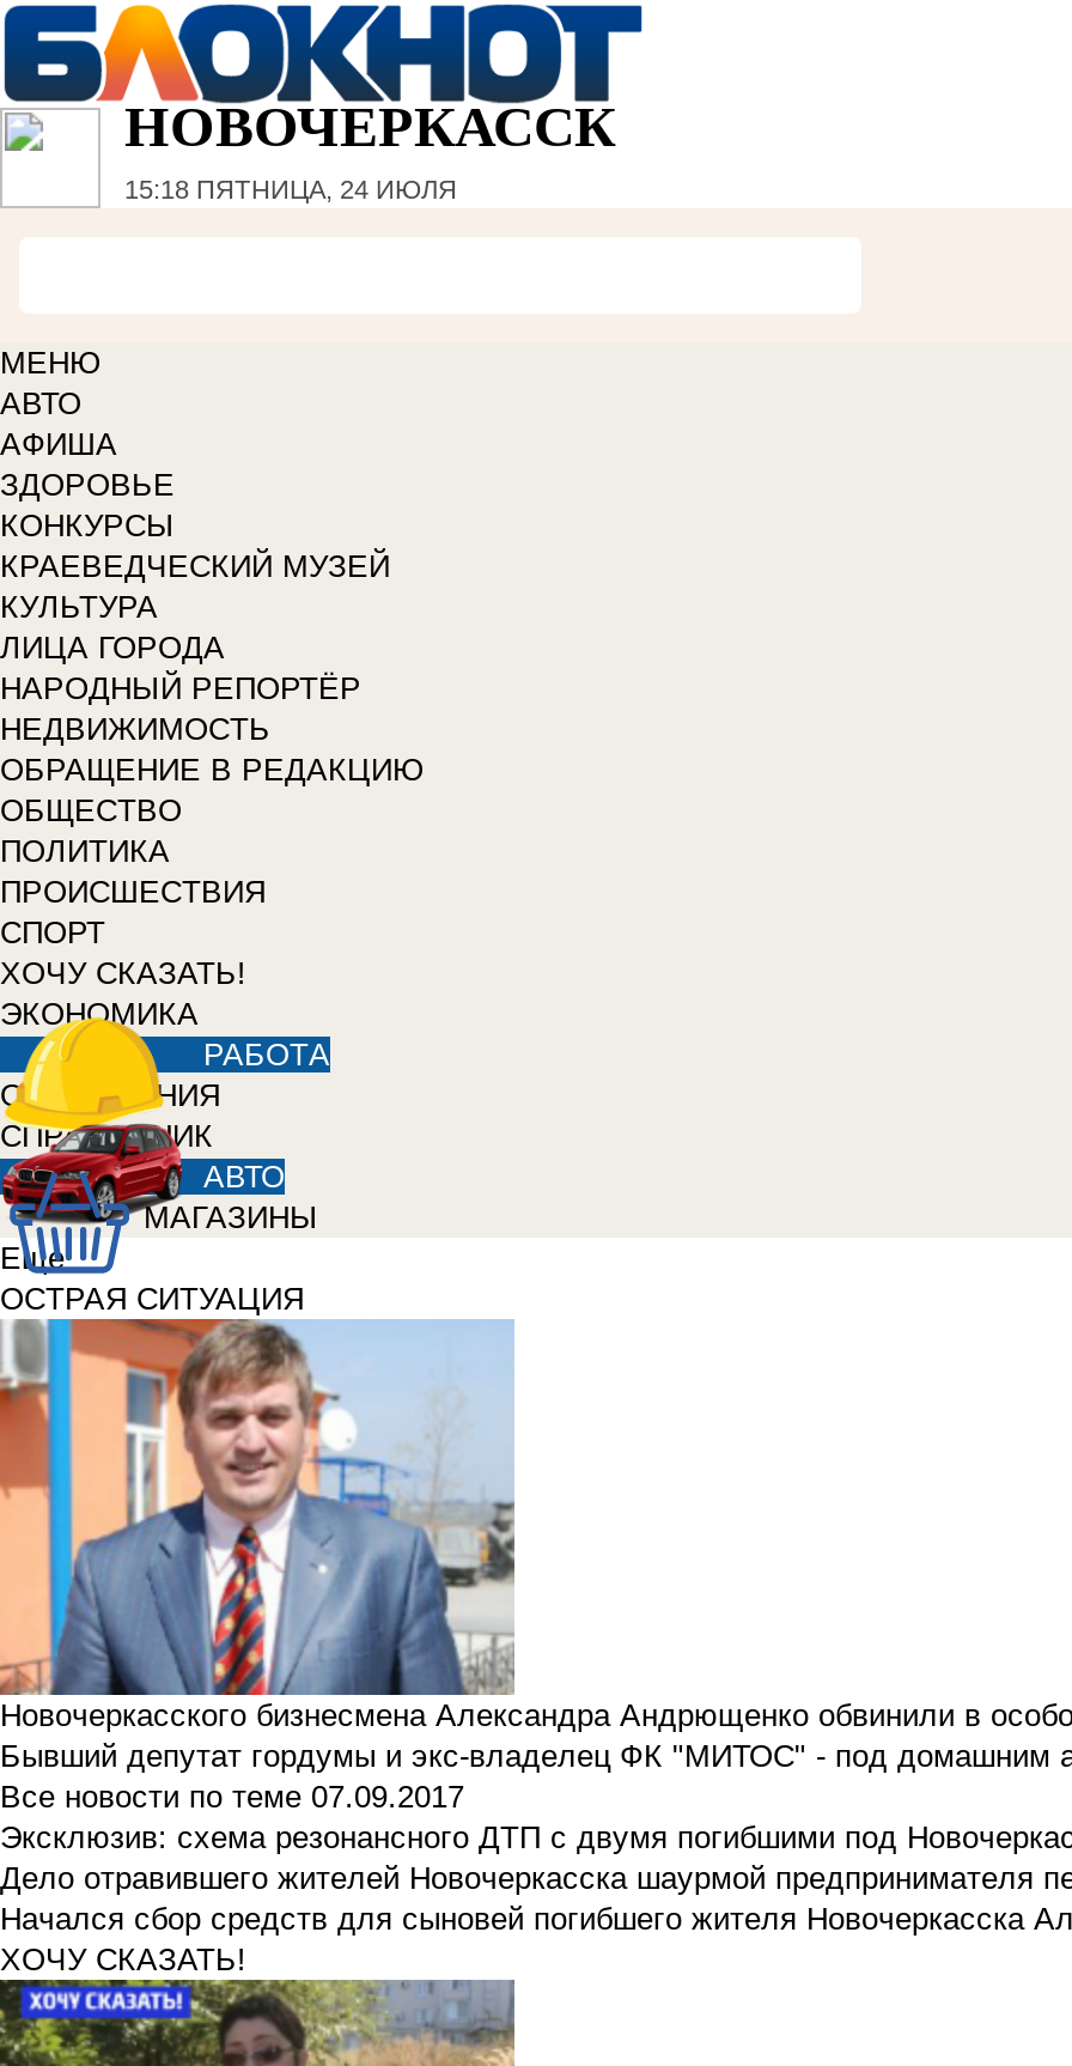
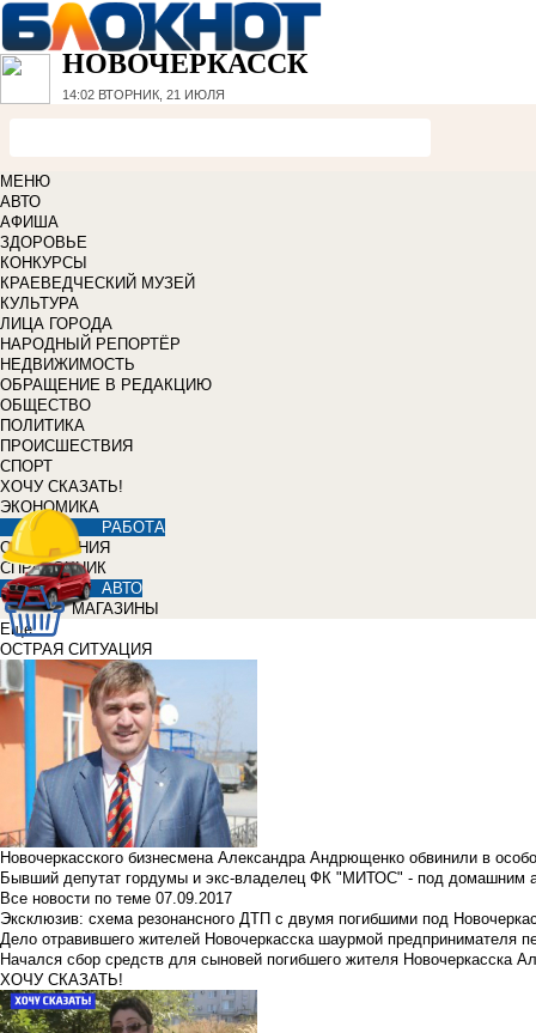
[124,176,457,204] 15:18 ПЯТНИЦА, 24 ИЮЛЯ -> [62,88,225,102] 14:02 ВТОРНИК, 21 ИЮЛЯ

